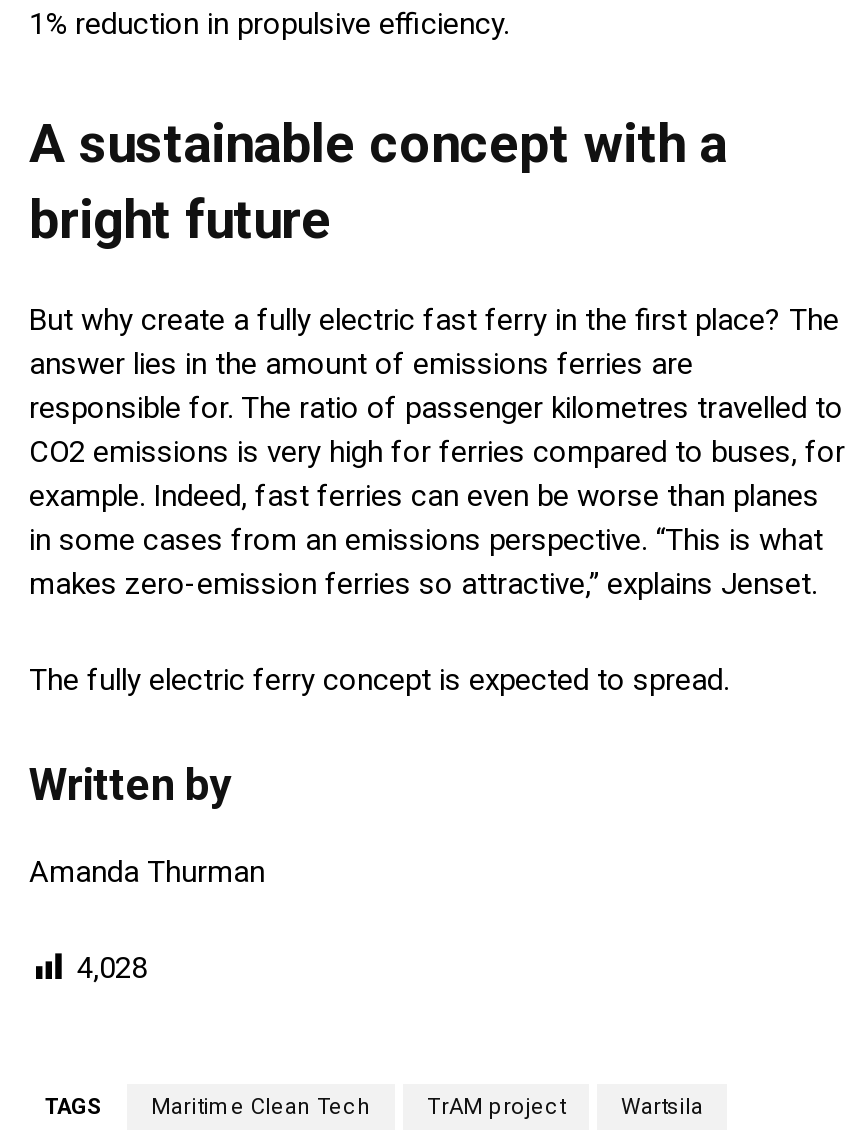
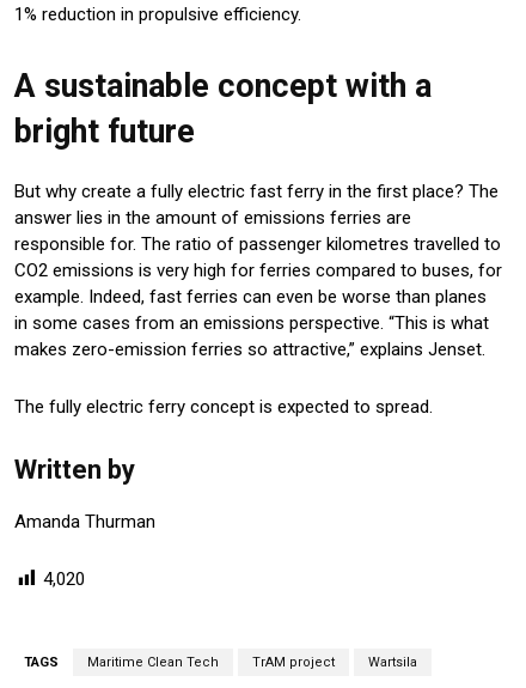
[77,950,147,986] 4,028 -> [43,569,85,590] 4,020

